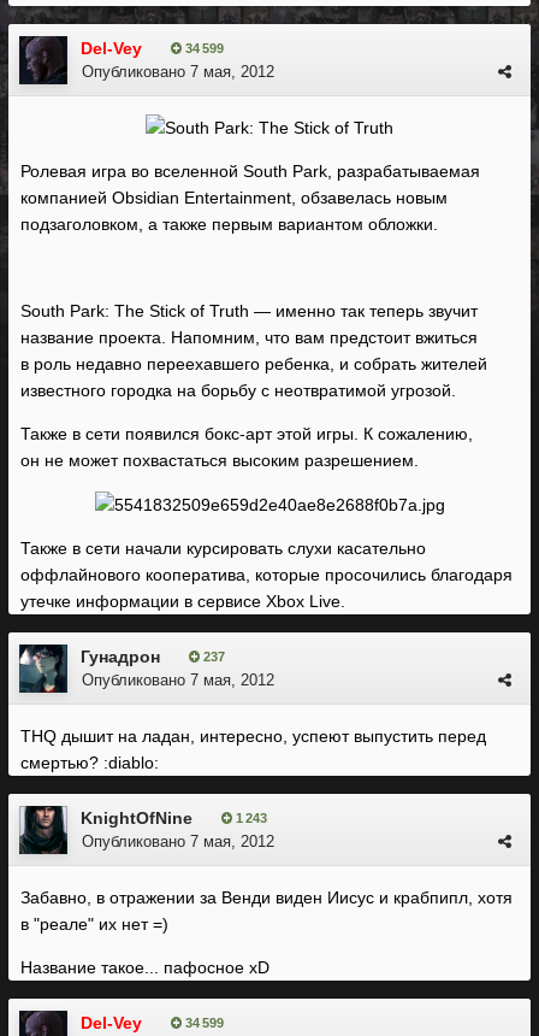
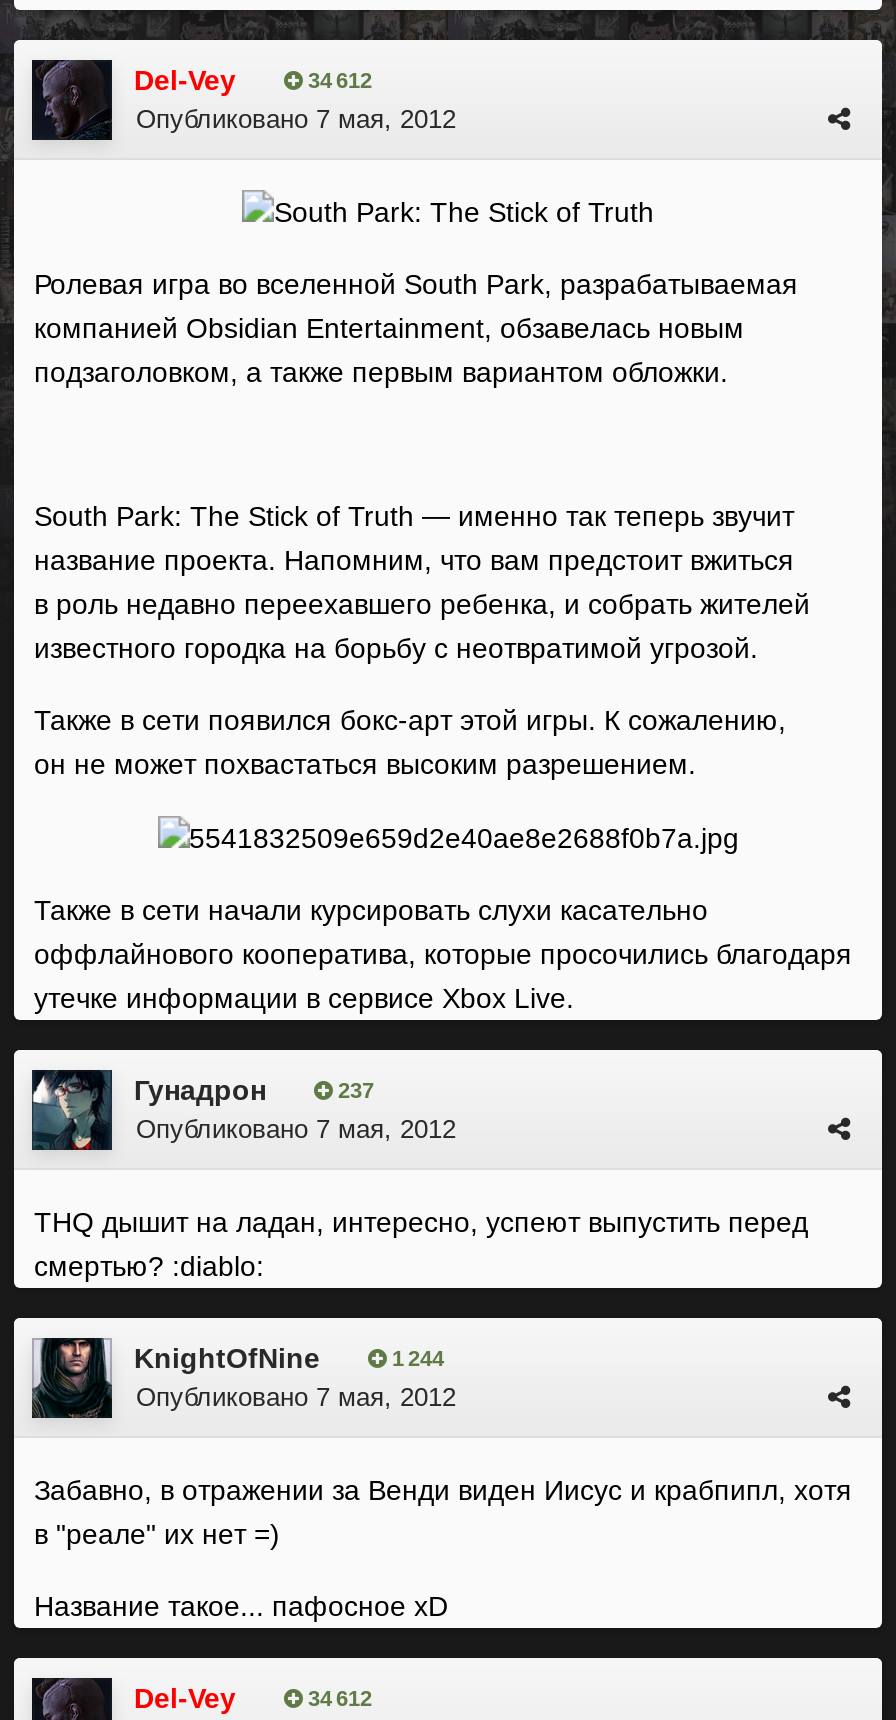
[182,41,224,55] 34 599 -> [302,68,372,92] 34 612
[232,811,267,825] 1 243 -> [386,1346,444,1370] 1 244
[182,1016,224,1030] 34 599 -> [302,1686,372,1710] 34 612

